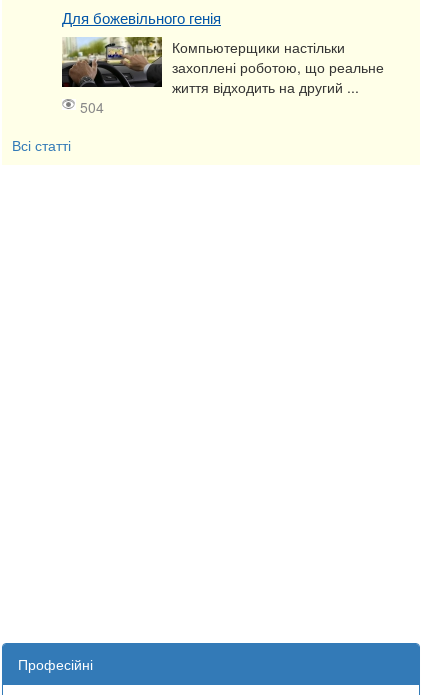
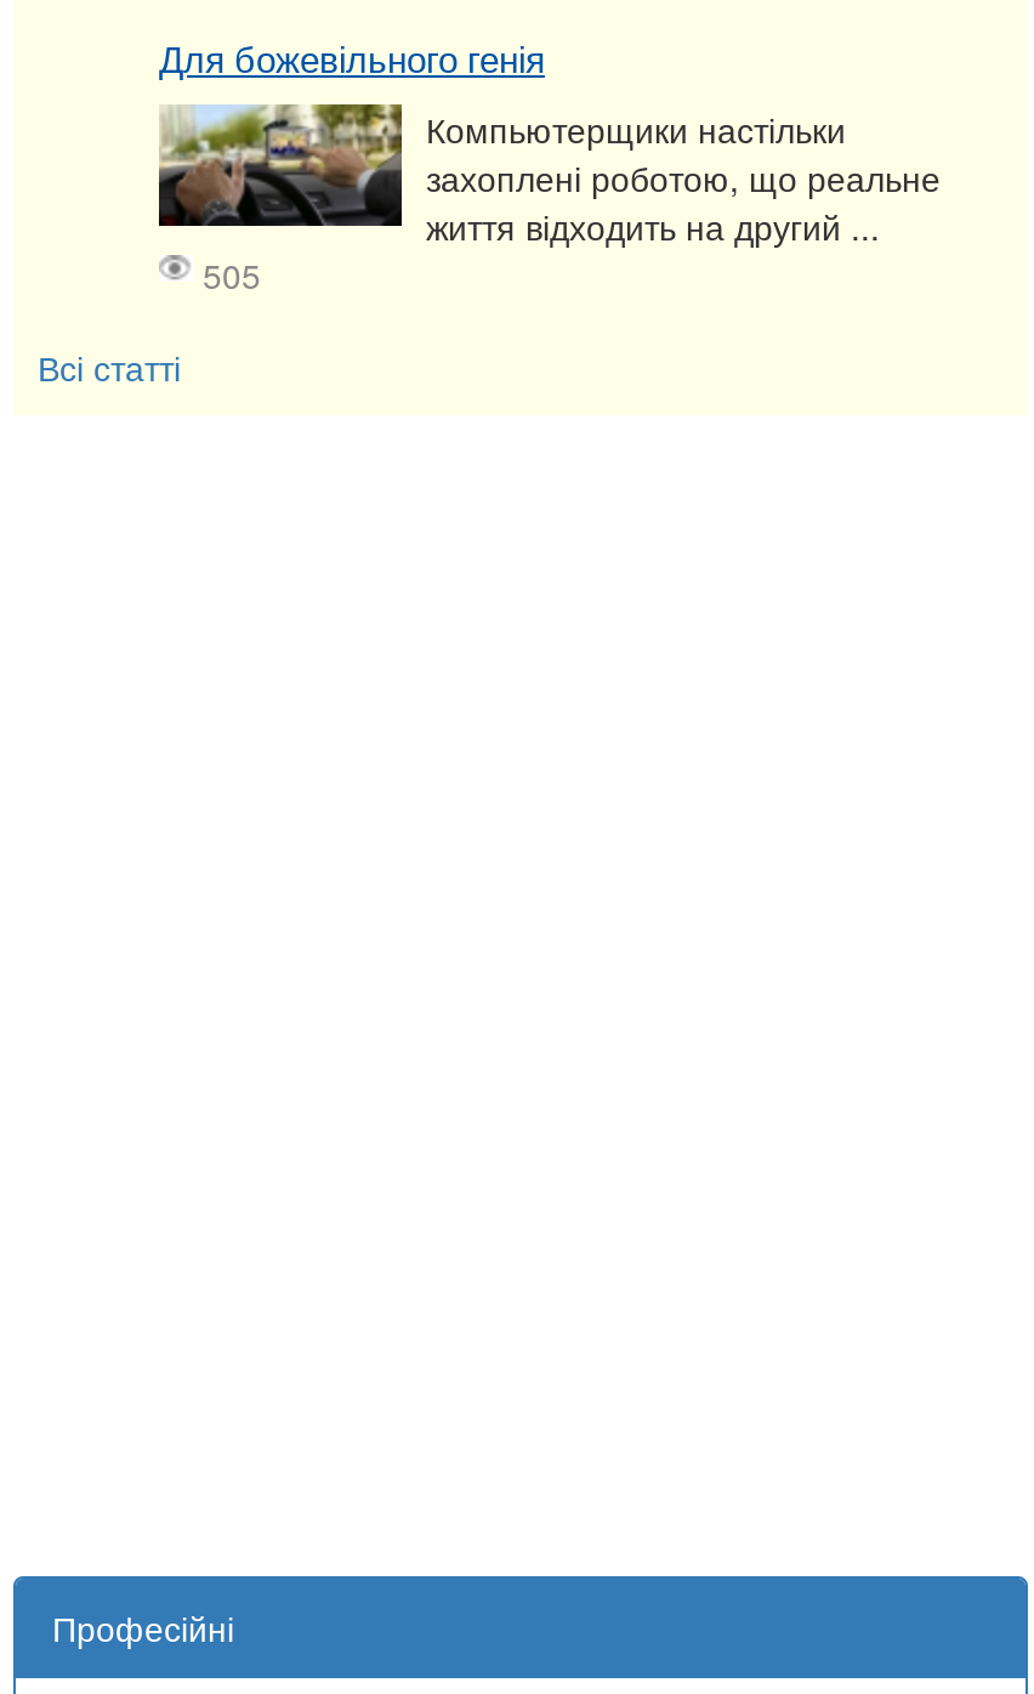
[80,97,104,117] 504 -> [203,250,261,299] 505

